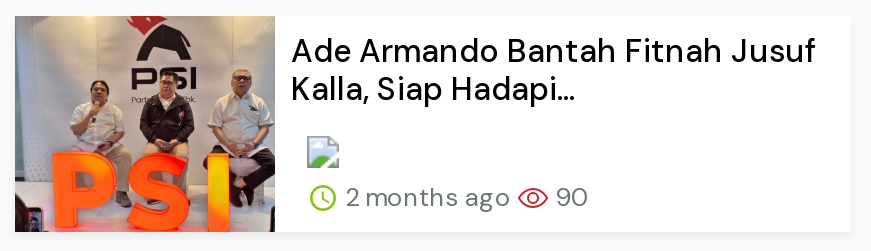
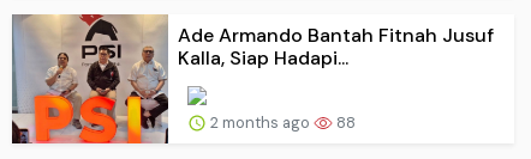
[339,179,589,213] 2 months ago 90 -> [207,112,356,132] 2 months ago 88

